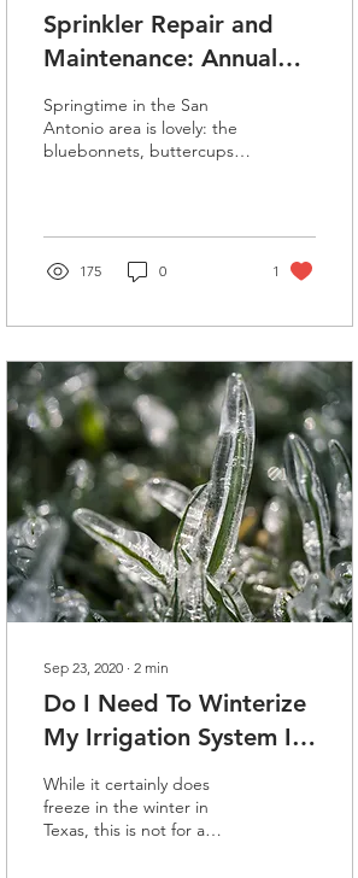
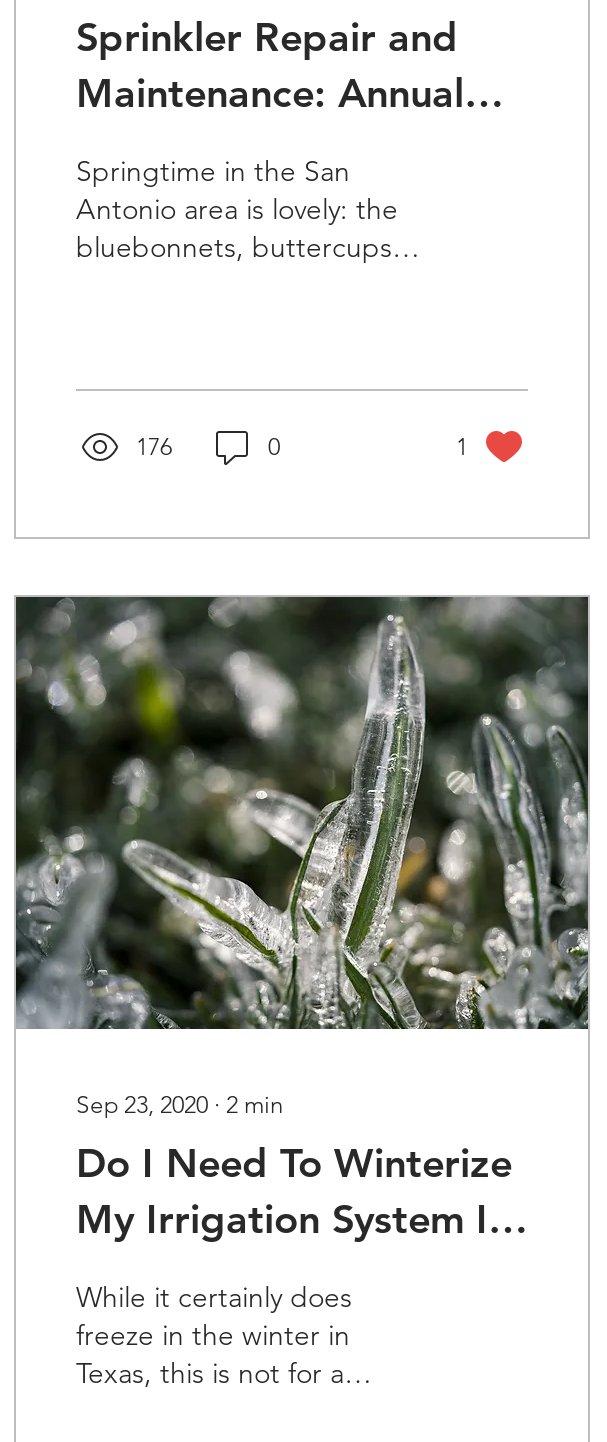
[80,262,101,280] 175 -> [136,431,172,461] 176

